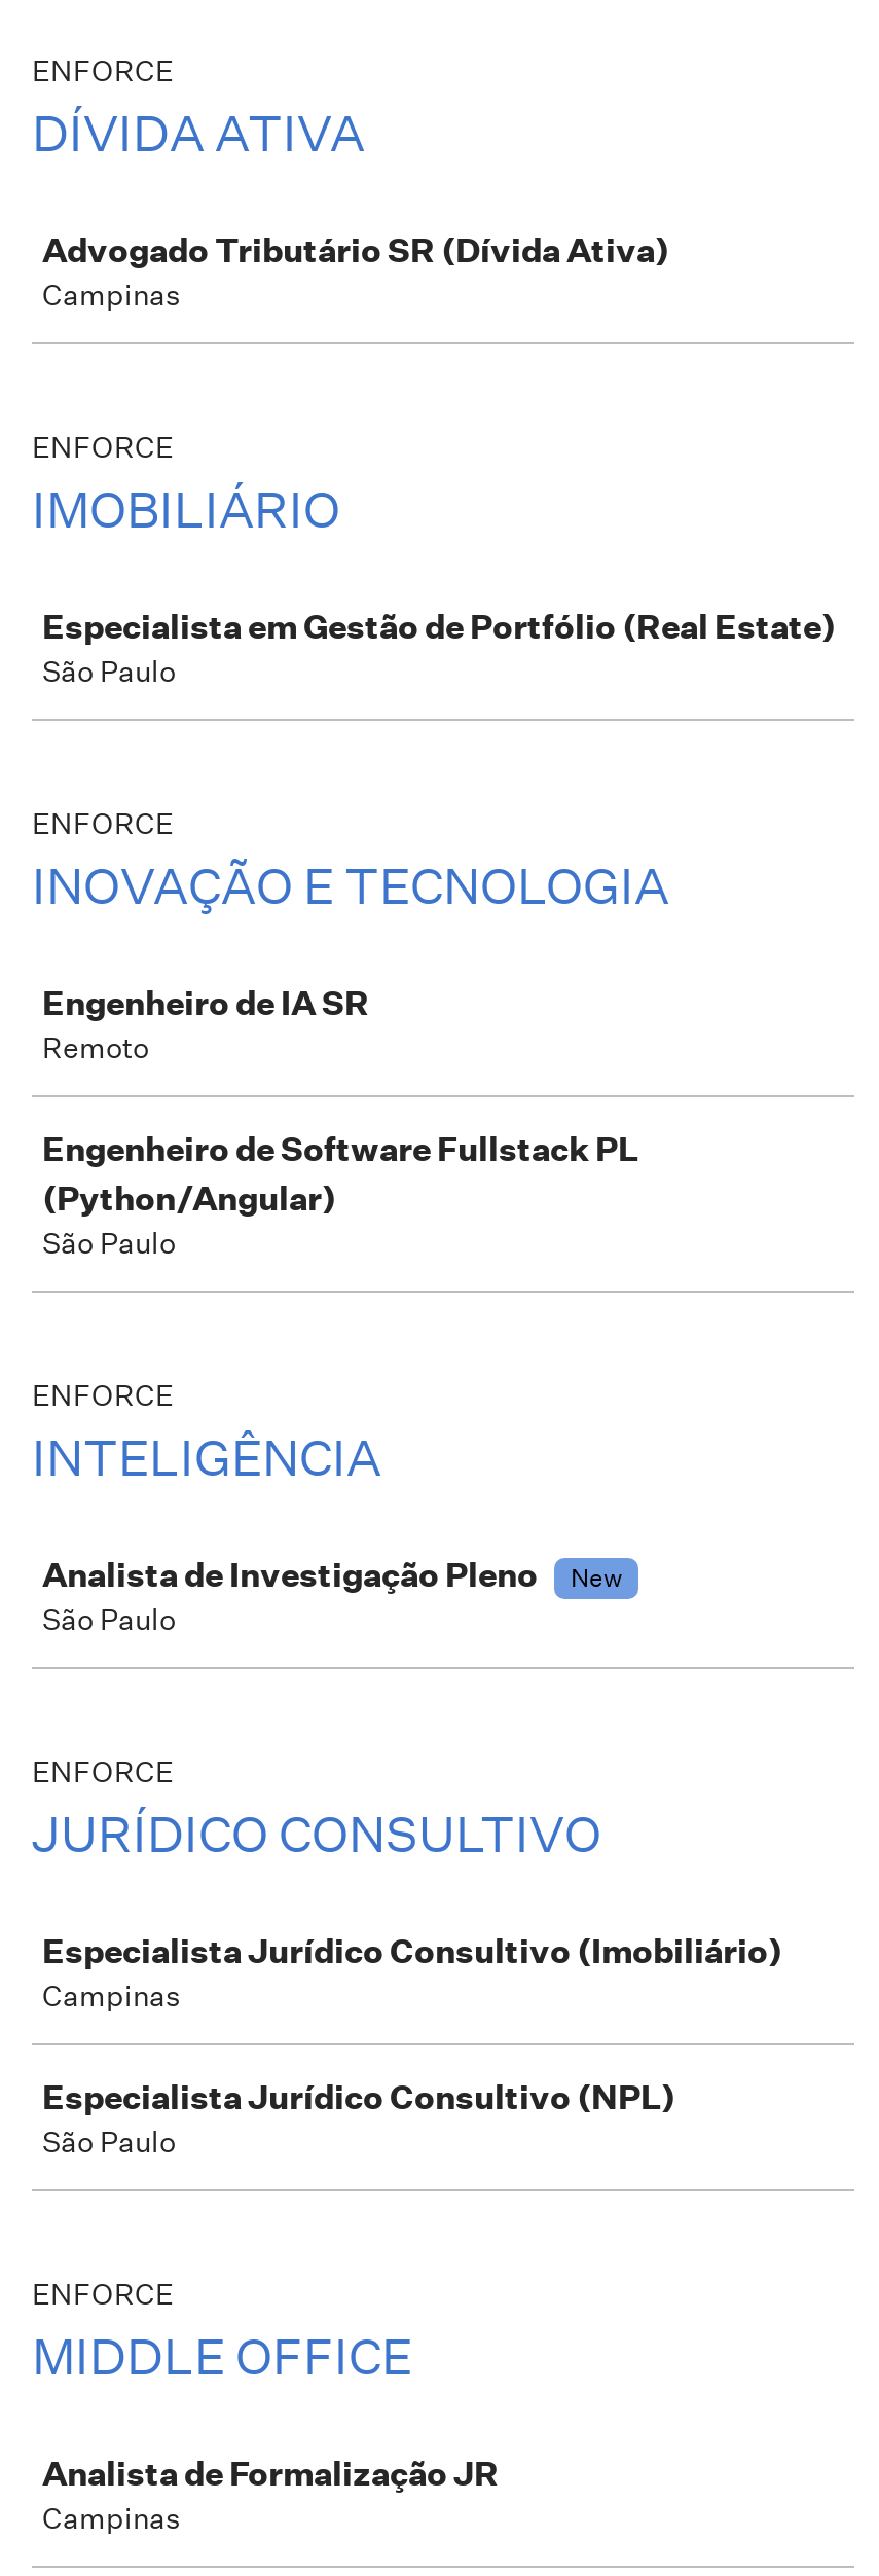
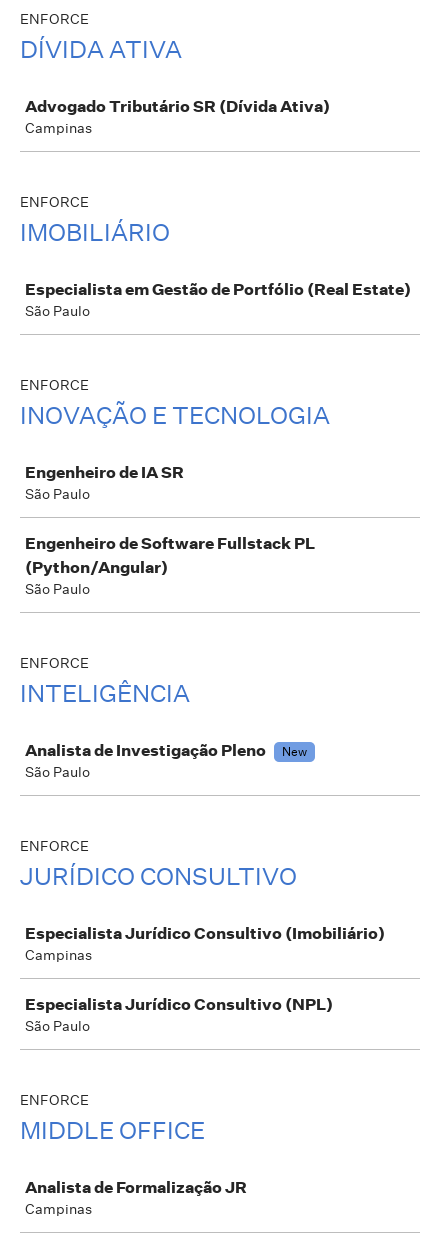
[42,1029,149,1066] Remoto -> [25,485,90,503] São Paulo

